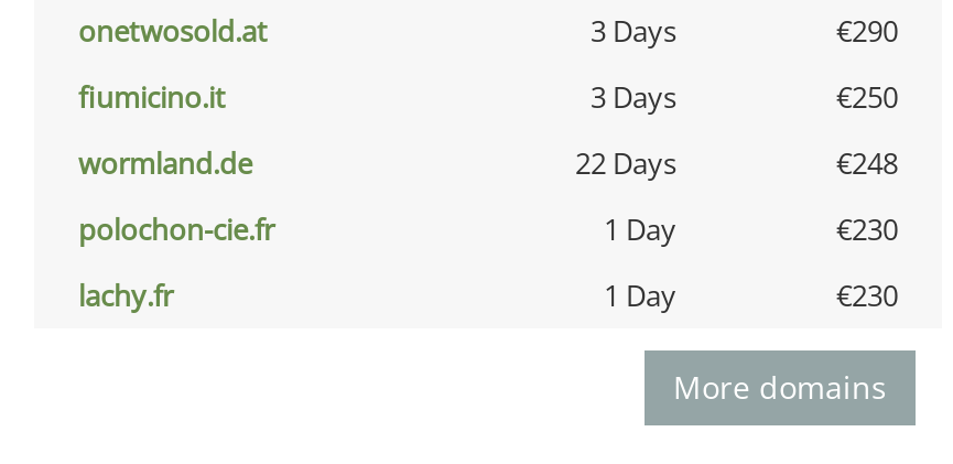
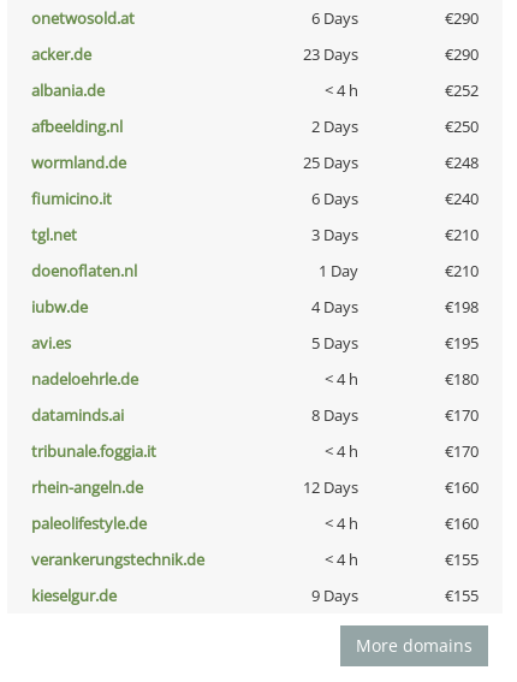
[591,11,676,51] 3 Days -> [311,7,358,29] 6 Days
[78,77,676,117] fiumicino.it | 3 Days -> [31,43,479,137] acker.de | 23 Days | €290 | albania.de | < 4 h | €252 | afbeelding.nl | 2 Days
[575,143,676,183] 22 Days -> [302,152,358,173] 25 Days
[78,209,274,249] polochon-cie.fr -> [31,188,479,281] fiumicino.it | 6 Days | €240 | tgl.net | 3 Days | €210 | doenoflaten.nl
[78,209,898,315] €230 | lachy.fr | 1 Day | €230 -> [31,260,479,606] €210 | iubw.de | 4 Days | €198 | avi.es | 5 Days | €195 | nadeloehrle.de | < 4 h | €180 | dataminds.ai | 8 Days | €170 | tribunale.foggia.it | < 4 h | €170 | rhein-angeln.de | 12 Days | €160 | paleolifestyle.de | < 4 h | €160 | verankerungstechnik.de | < 4 h | €155 | kieselgur.de | 9 Days | €155

